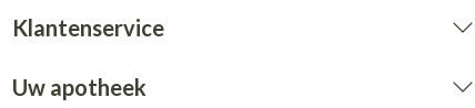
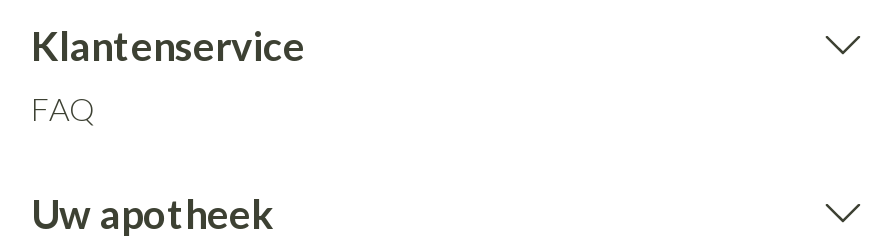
none -> [31,89,95,127] FAQ

